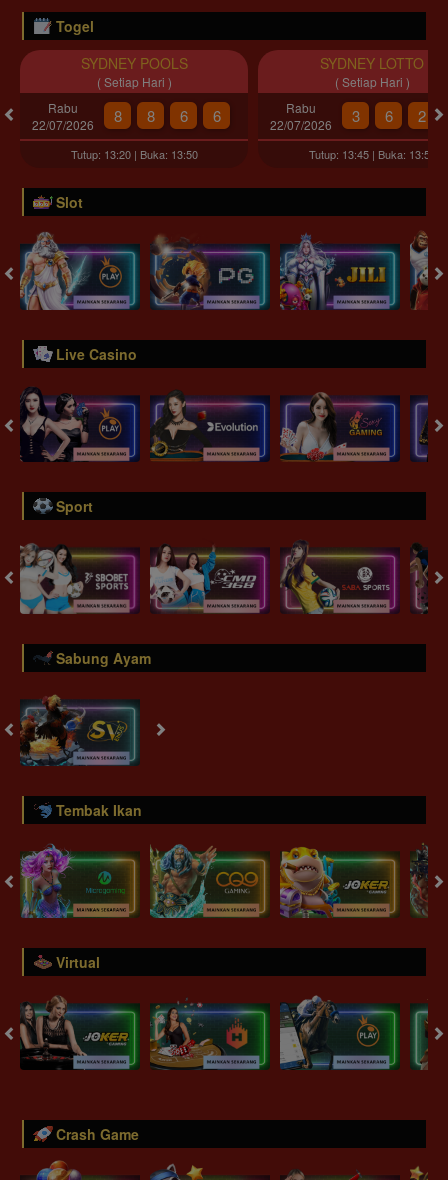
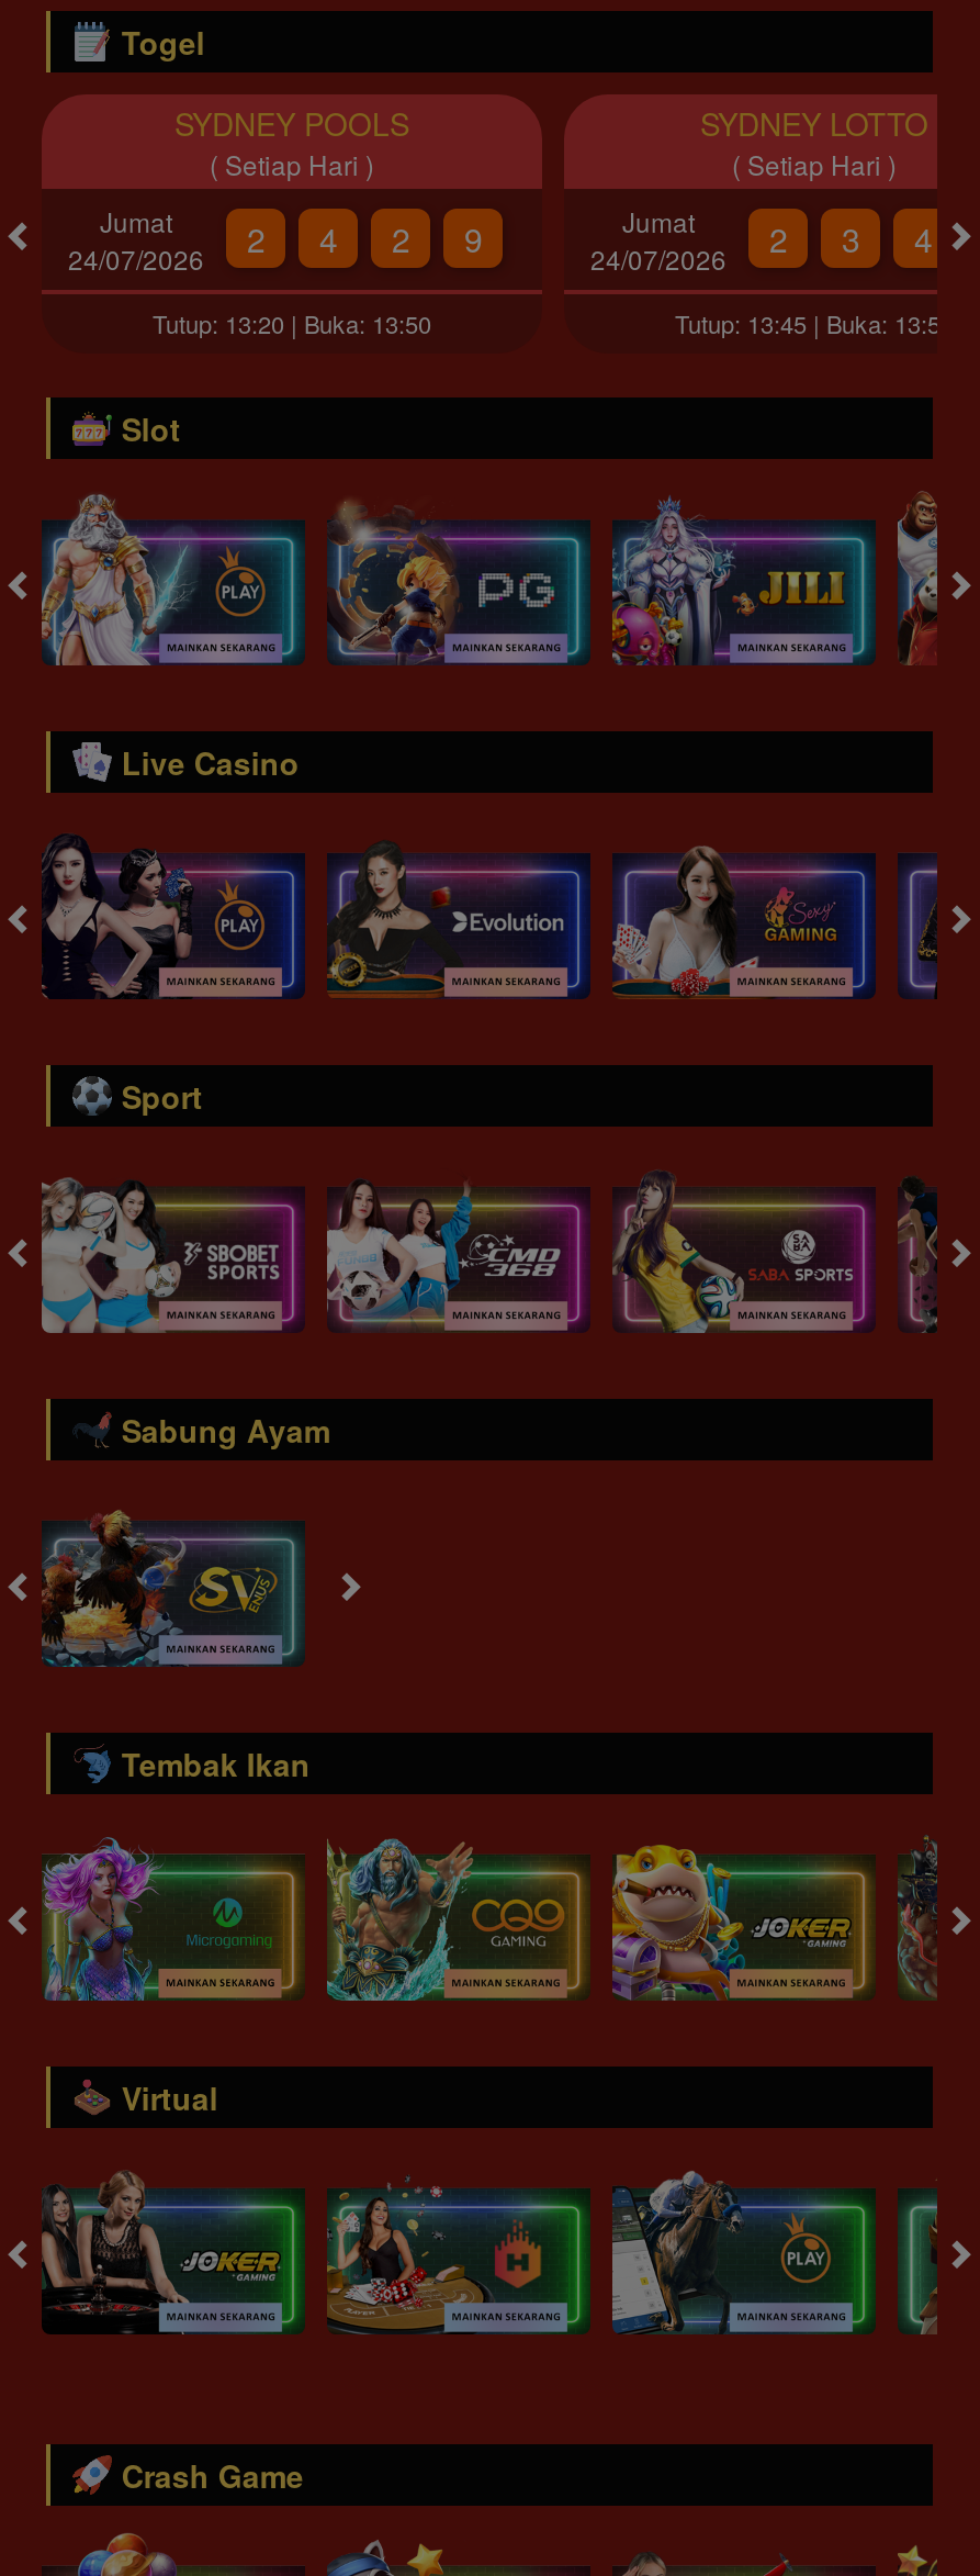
[32,99,220,133] Rabu | 22/07/2026 | 8 | 8 | 6 | 6 -> [68,202,482,276] Jumat | 24/07/2026 | 2 | 4 | 2 | 9
[270,99,332,133] Rabu | 22/07/2026 -> [590,202,787,276] Jumat | 24/07/2026 | 2
[384,105,425,126] 6 | 2 -> [914,216,932,262] 4

